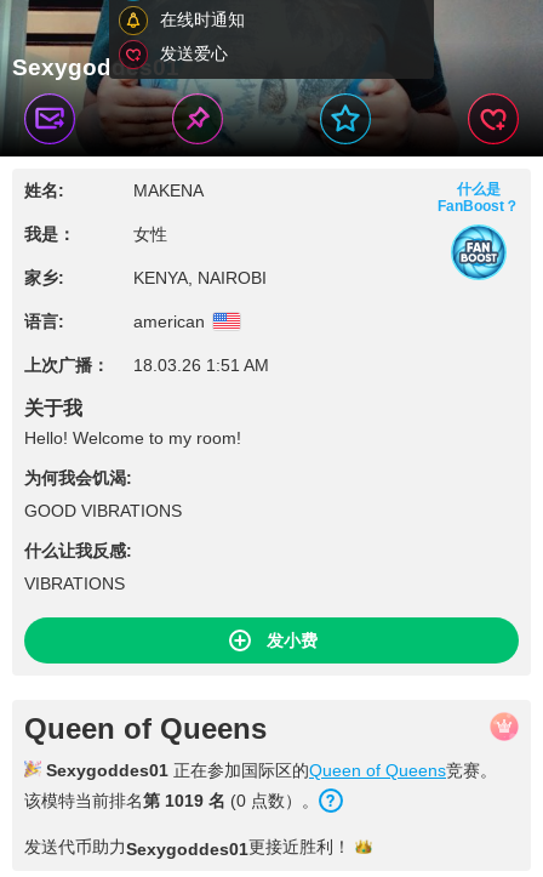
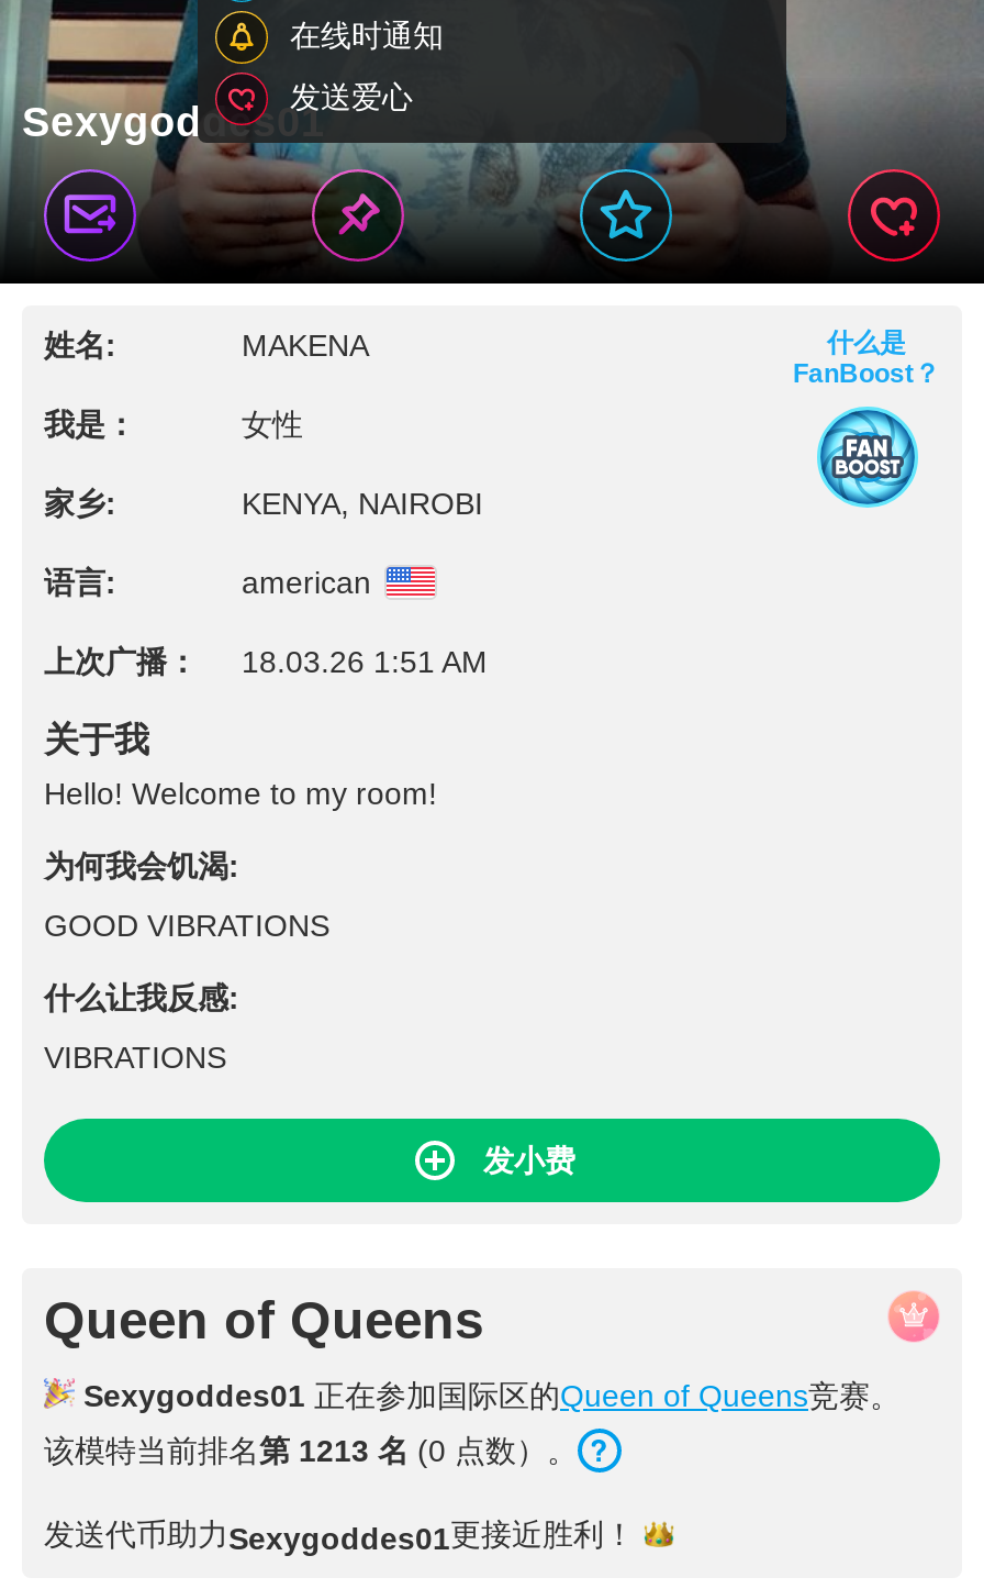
[24,791,319,810] 该模特当前排名第1019名(0 点数）。 -> [44,1433,578,1468] 该模特当前排名第1213名(0 点数）。

